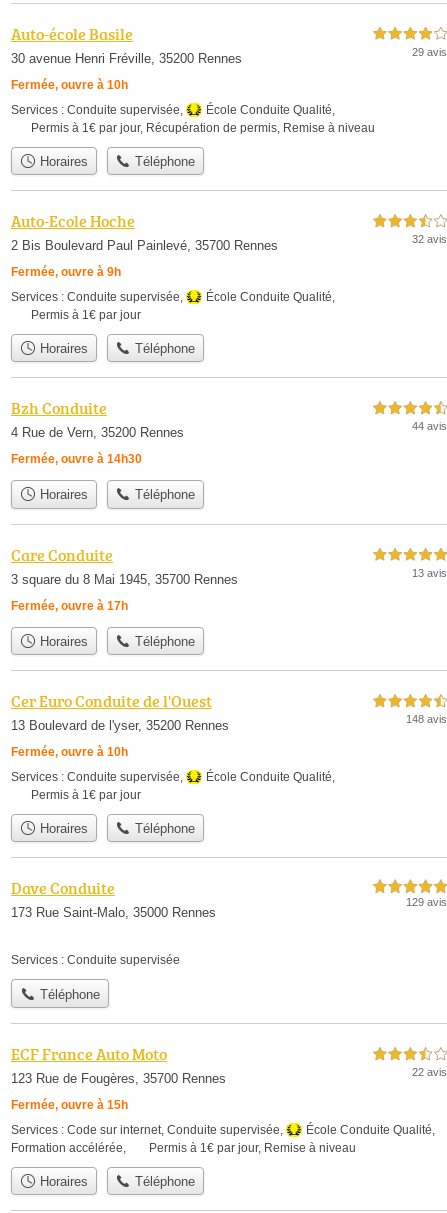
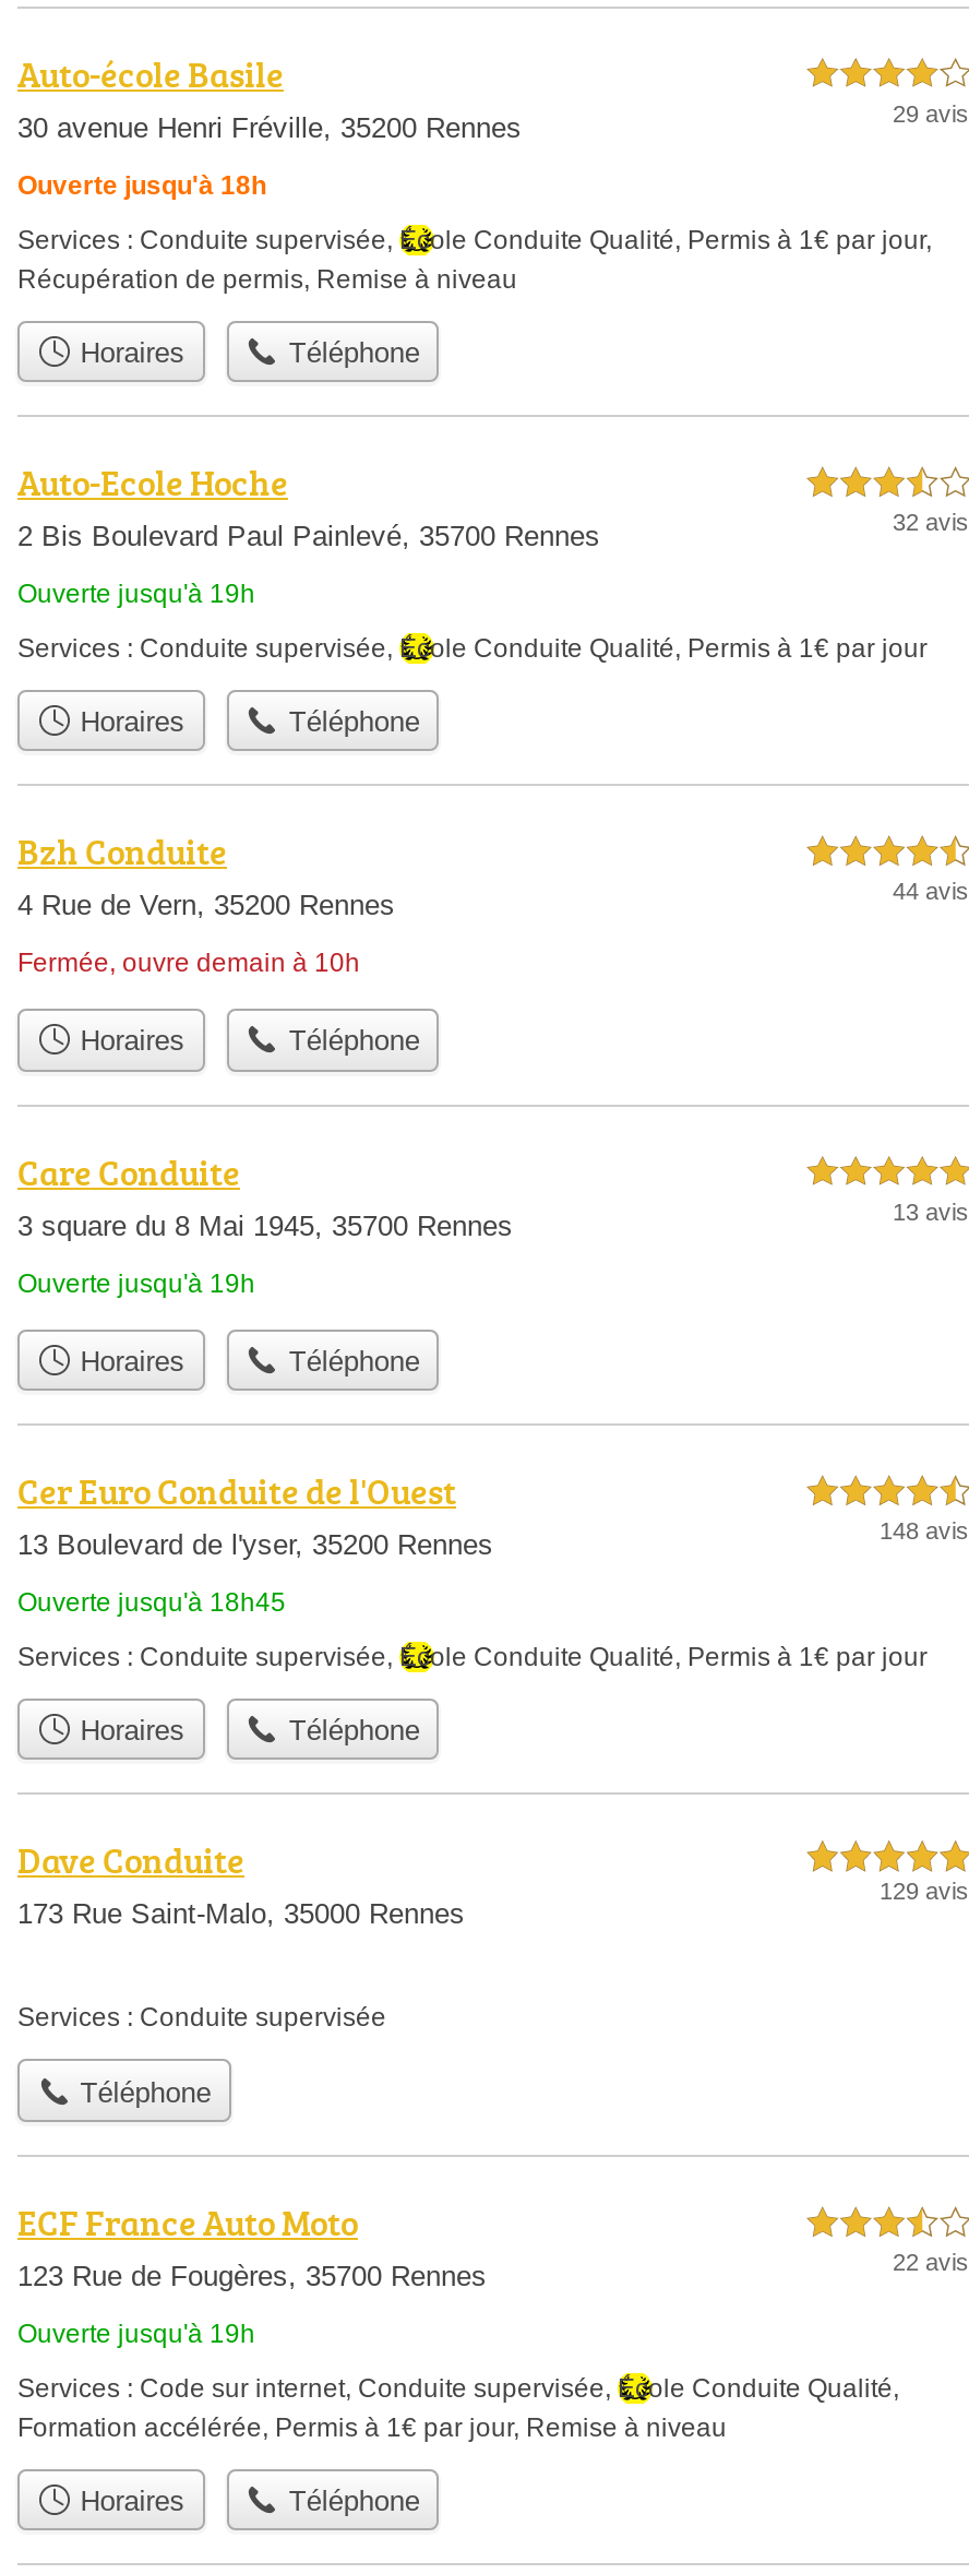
[11,77,128,91] Fermée, ouvre à 10h -> [17,169,266,200] Ouverte jusqu'à 18h
[11,265,121,279] Fermée, ouvre à 9h -> [17,578,255,609] Ouverte jusqu'à 19h
[11,452,142,466] Fermée, ouvre à 14h30 -> [17,948,360,979] Fermée, ouvre demain à 10h
[11,599,128,613] Fermée, ouvre à 17h -> [17,1268,255,1298] Ouverte jusqu'à 19h
[11,745,128,759] Fermée, ouvre à 10h -> [17,1587,286,1618] Ouverte jusqu'à 18h45
[11,1098,128,1112] Fermée, ouvre à 15h -> [17,2318,255,2349] Ouverte jusqu'à 19h

